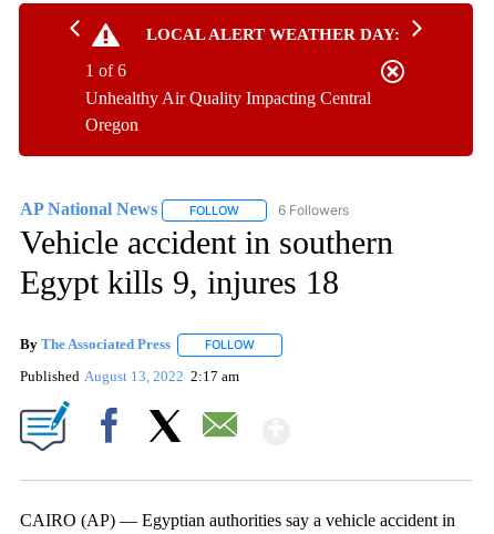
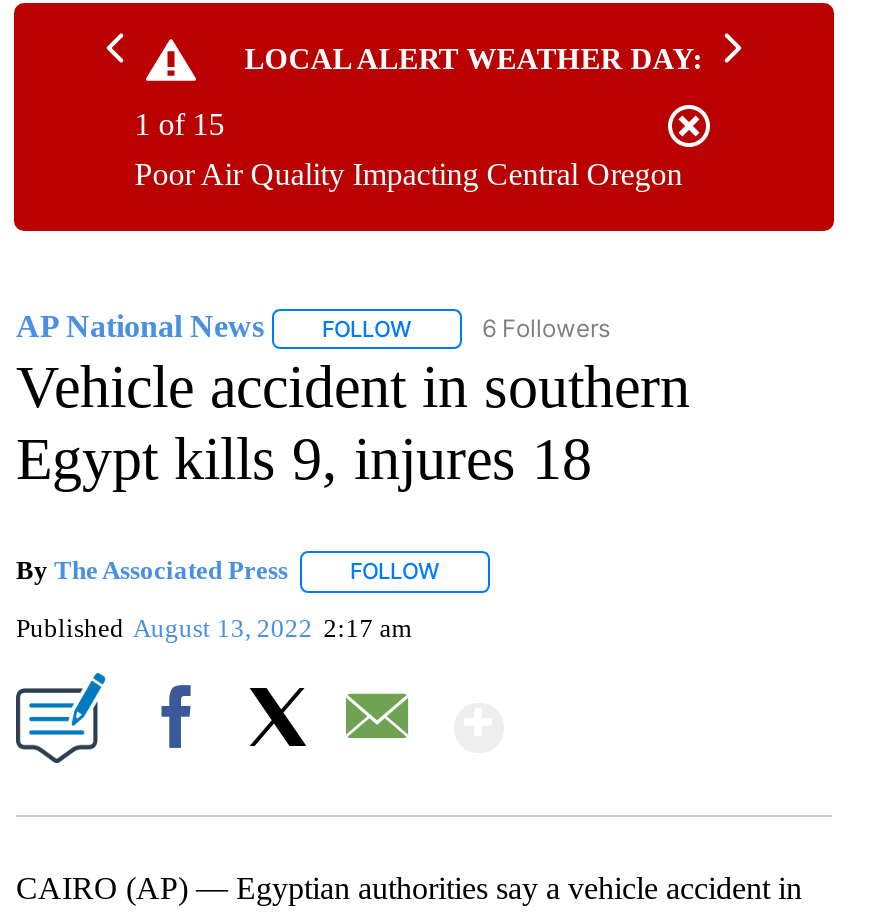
[86,61,126,80] 1 of 6 -> [134,107,224,141] 1 of 15
[86,89,371,134] Unhealthy Air Quality Impacting Central | Oregon -> [134,157,682,191] Poor Air Quality Impacting Central Oregon

